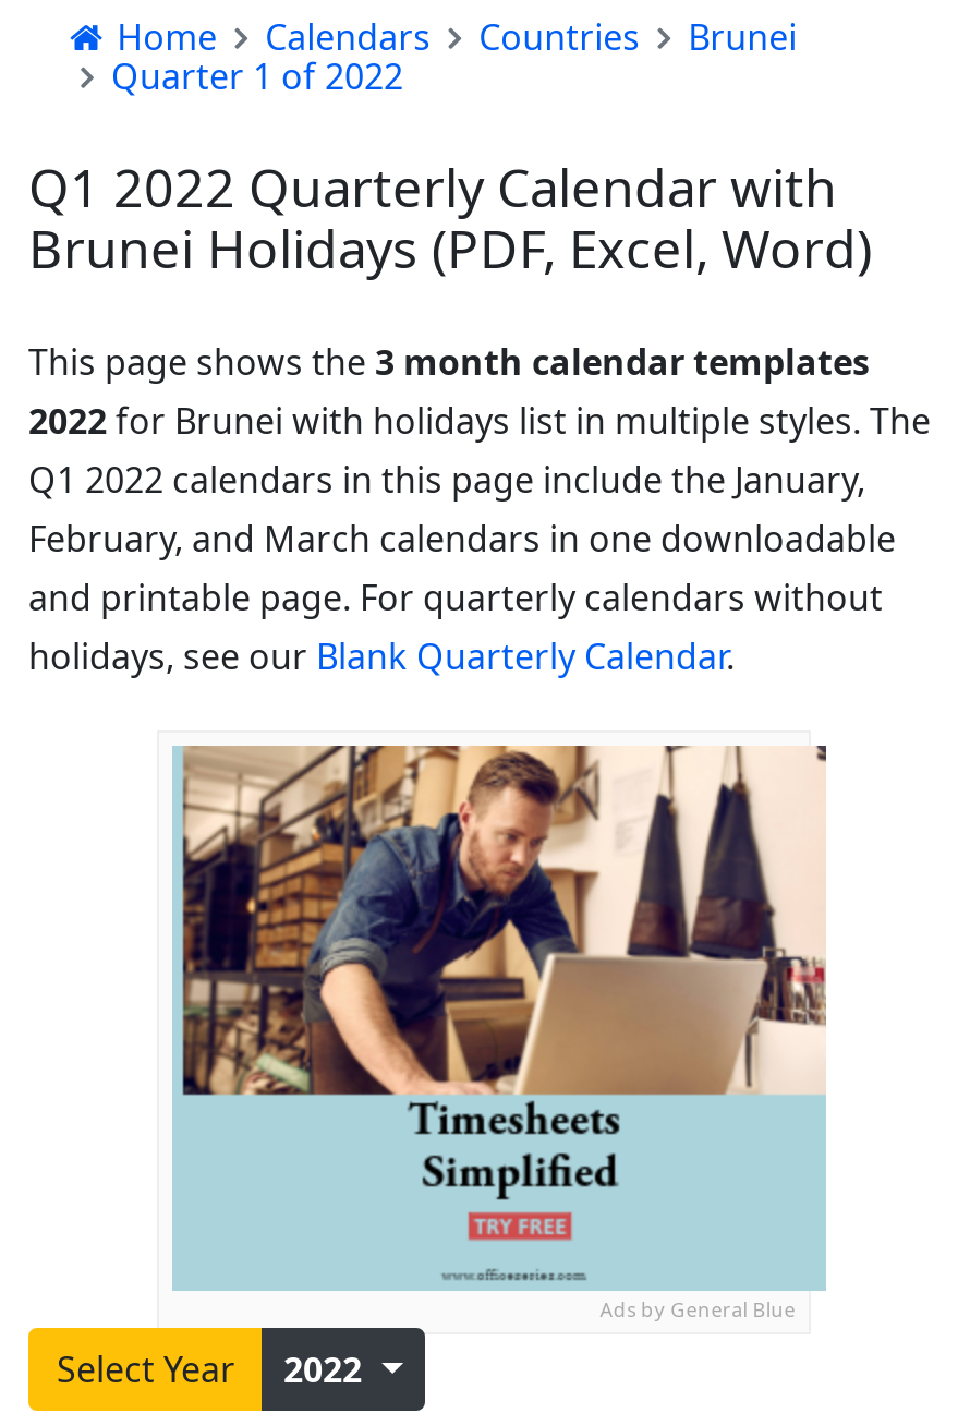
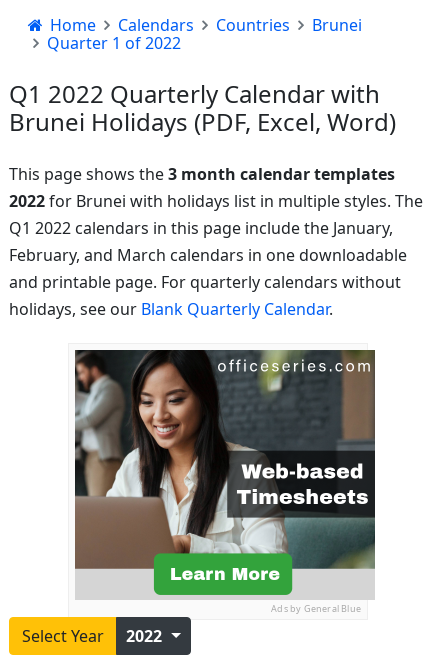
[172,744,826,1289] [image] -> [74,349,376,598] [image]

